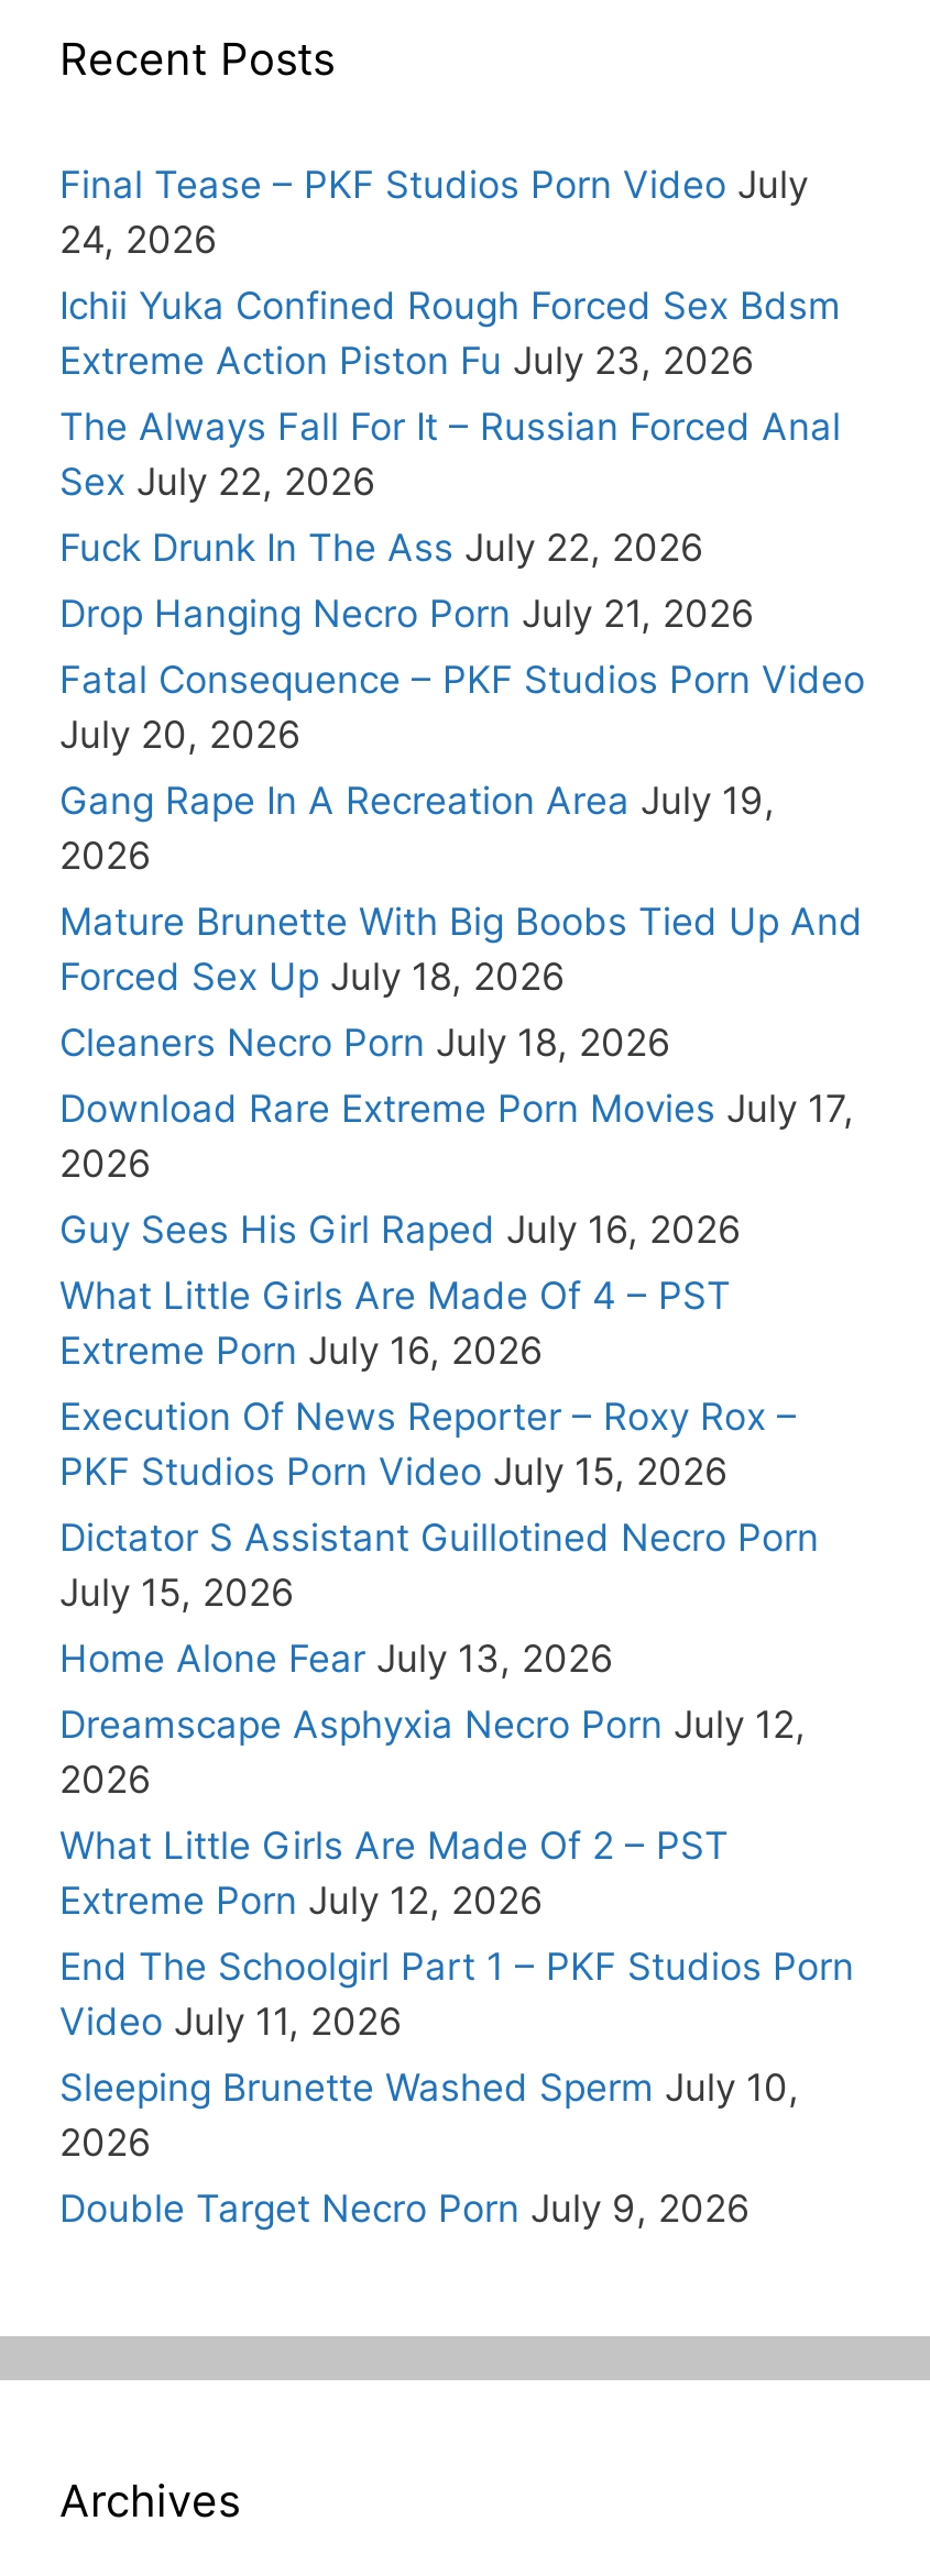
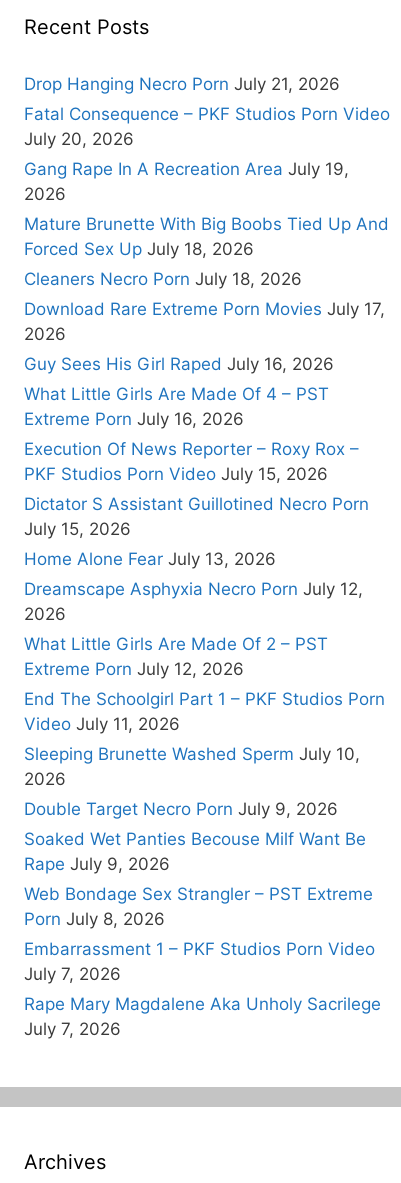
[59,163,841,570] Final Tease – PKF Studios Porn Video July | 24, 2026 | Ichii Yuka Confined Rough Forced Sex Bdsm | Extreme Action Piston Fu July 23, 2026 | The Always Fall For It – Russian Forced Anal | Sex July 22, 2026 | Fuck Drunk In The Ass July 22, 2026 -> none
moved [59,592,865,2231] -> [24,74,390,819]: Drop Hanging Necro Porn July 21, 2026 | Fatal Consequence – PKF Studios Porn Video | July 20, 2026 | ... | 2026 | Double Target Necro Porn July 9, 2026
none -> [24,829,381,1039] Soaked Wet Panties Becouse Milf Want Be | Rape July 9, 2026 | Web Bondage Sex Strangler – PST Extreme | Porn July 8, 2026 | Embarrassment 1 – PKF Studios Porn Video | July 7, 2026 | Rape Mary Magdalene Aka Unholy Sacrilege | July 7, 2026

